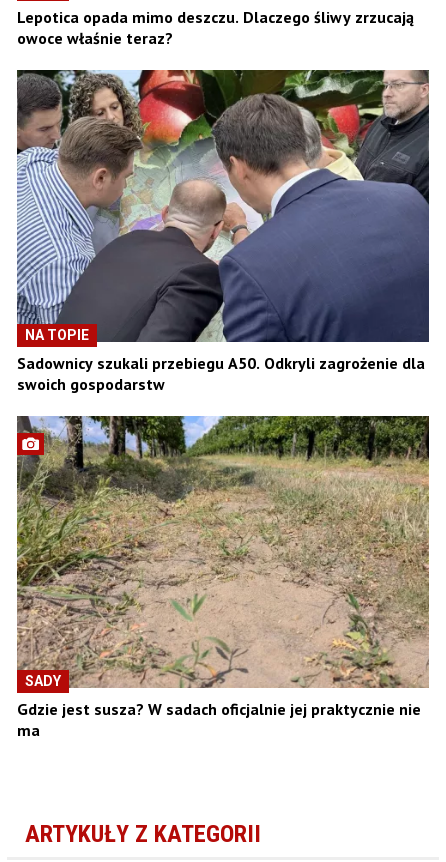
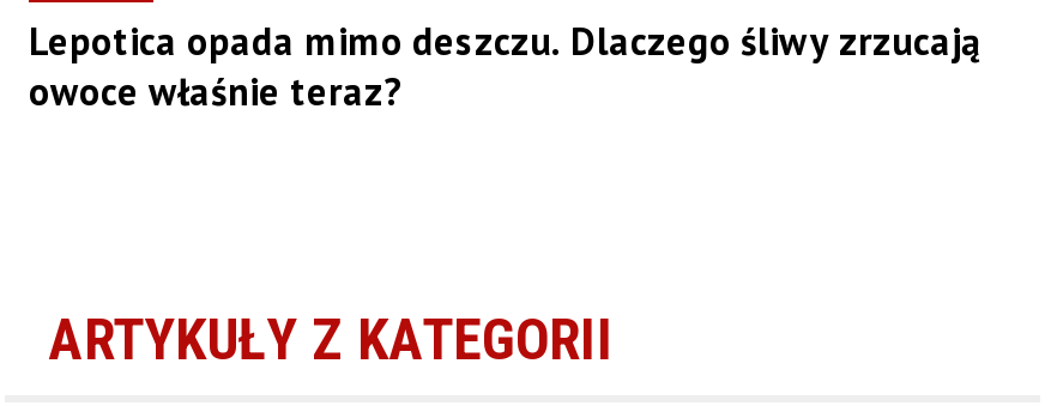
[16,69,430,394] [image] | NA TOPIE | Sadownicy szukali przebiegu A50. Odkryli zagrożenie dla | swoich gospodarstw -> none
[16,415,430,740] [image] | SADY | Gdzie jest susza? W sadach oficjalnie jej praktycznie nie | ma -> none

